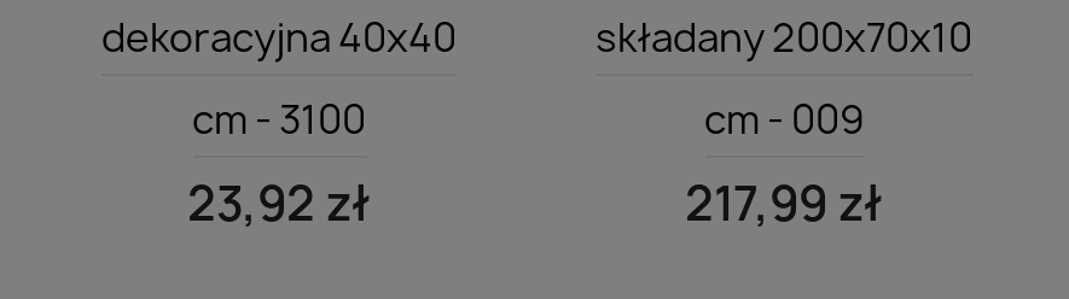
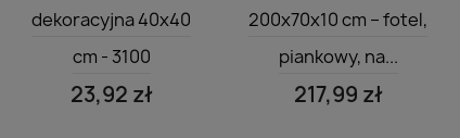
[595,11,972,64] składany 200x70x10 -> [248,8,427,32] 200x70x10 cm – fotel,
[704,93,864,146] cm - 009 -> [278,45,398,69] piankowy, na...

